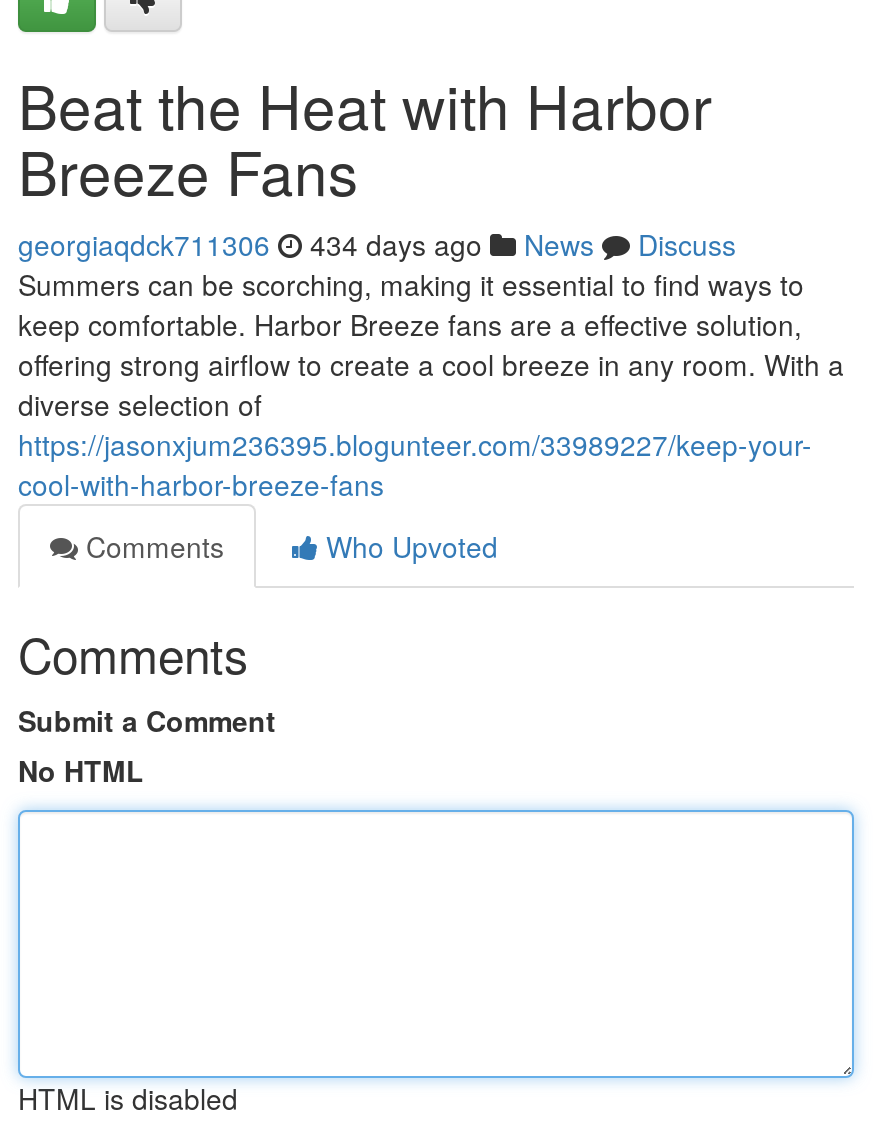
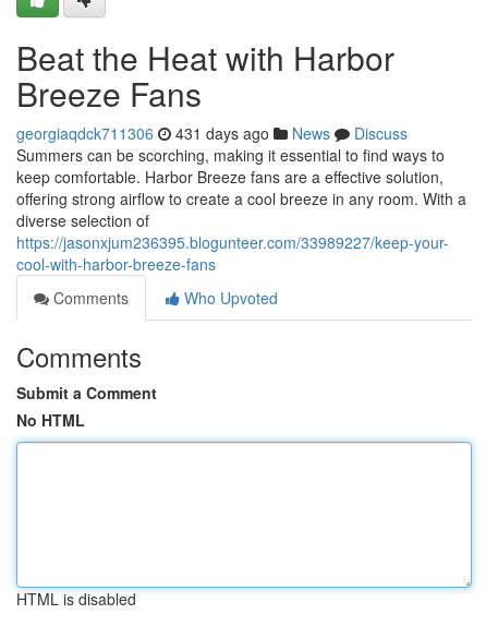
[18,224,736,264] georgiaqdck711306 434 days ago News Discuss -> [16,122,408,144] georgiaqdck711306 431 days ago News Discuss

